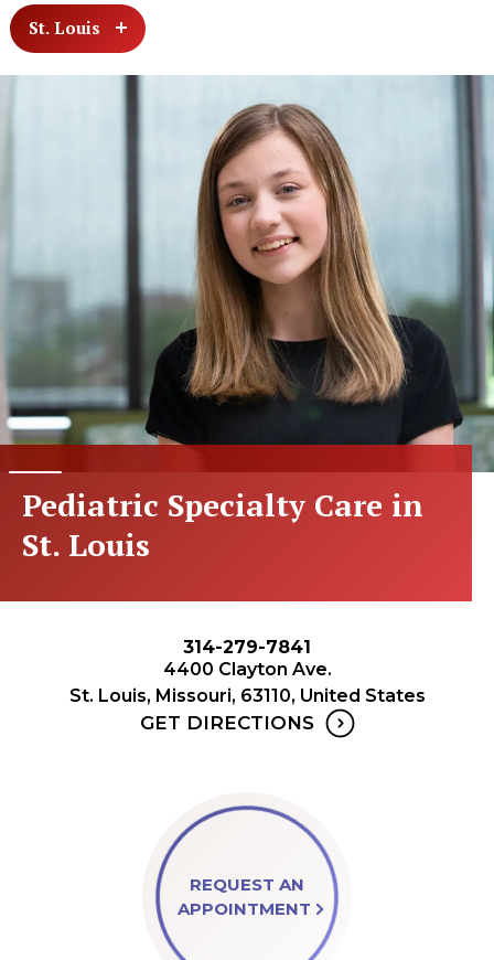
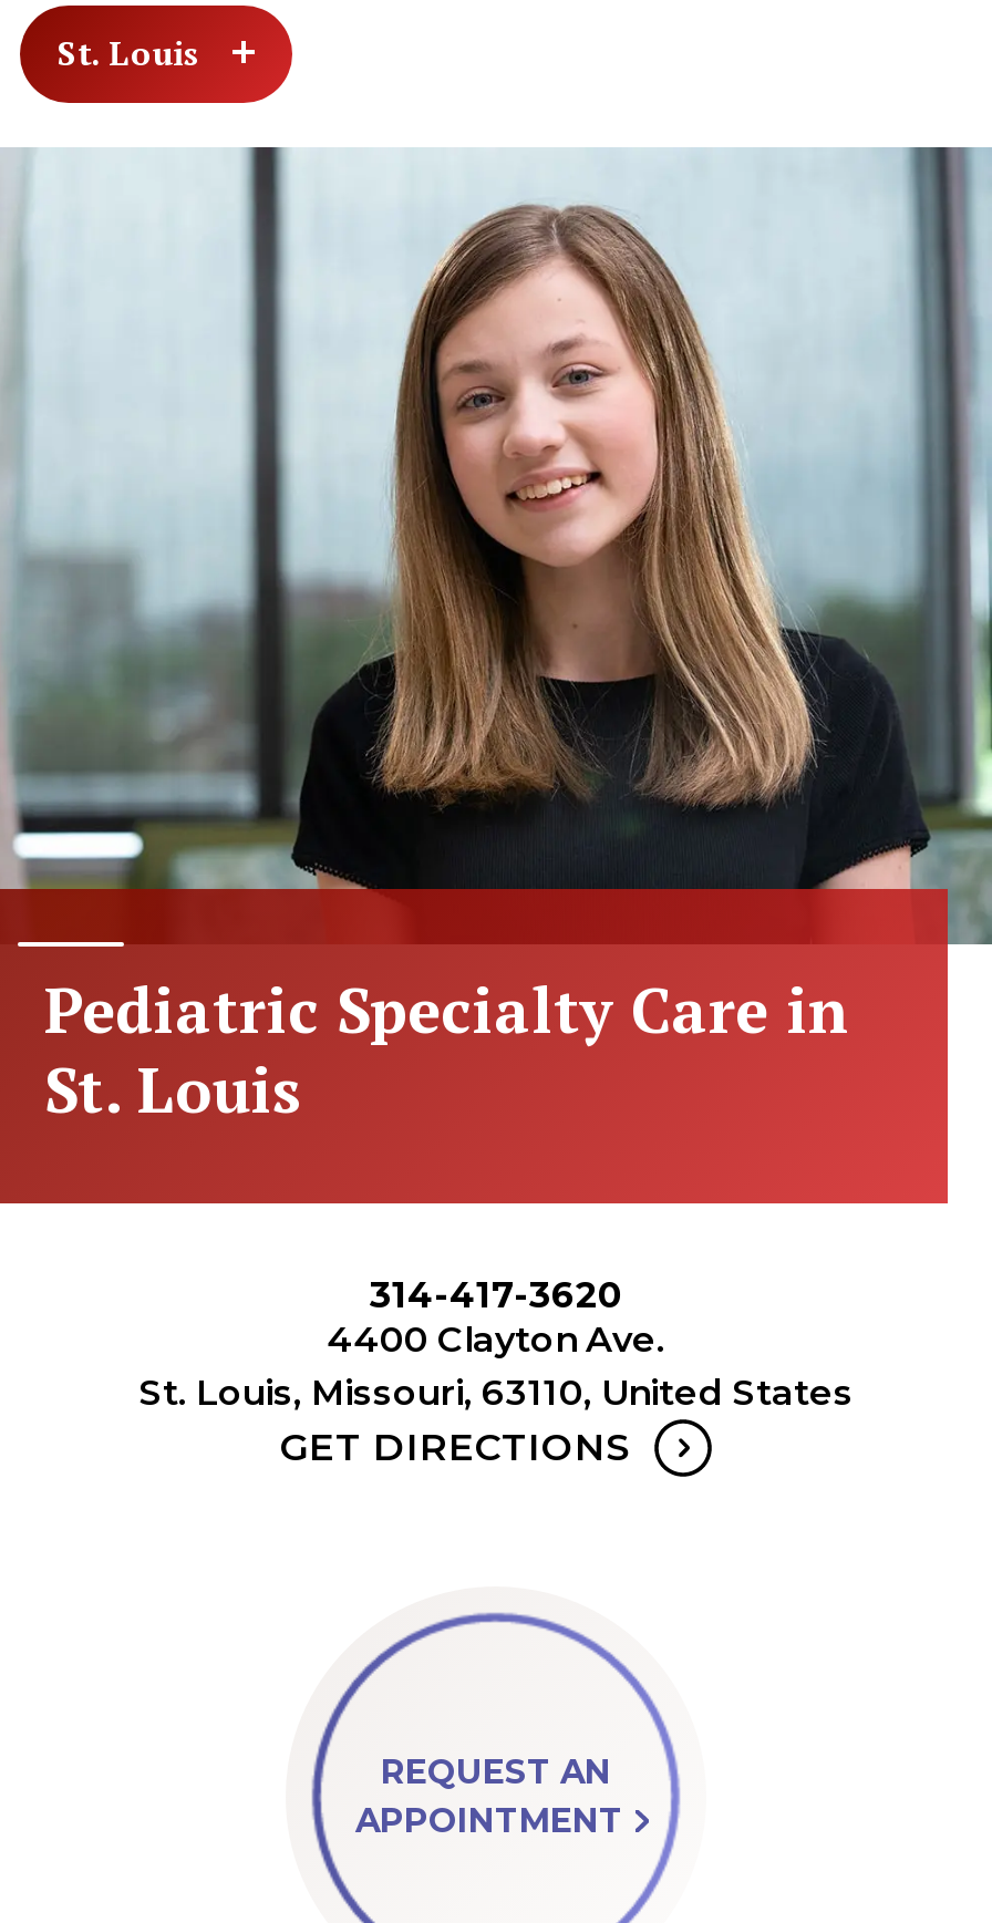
[183,637,311,658] 314-279-7841 -> [370,1274,622,1316] 314-417-3620

